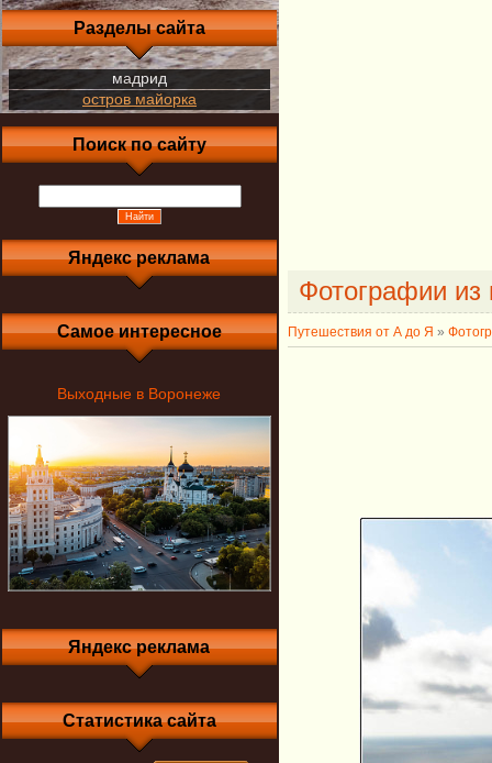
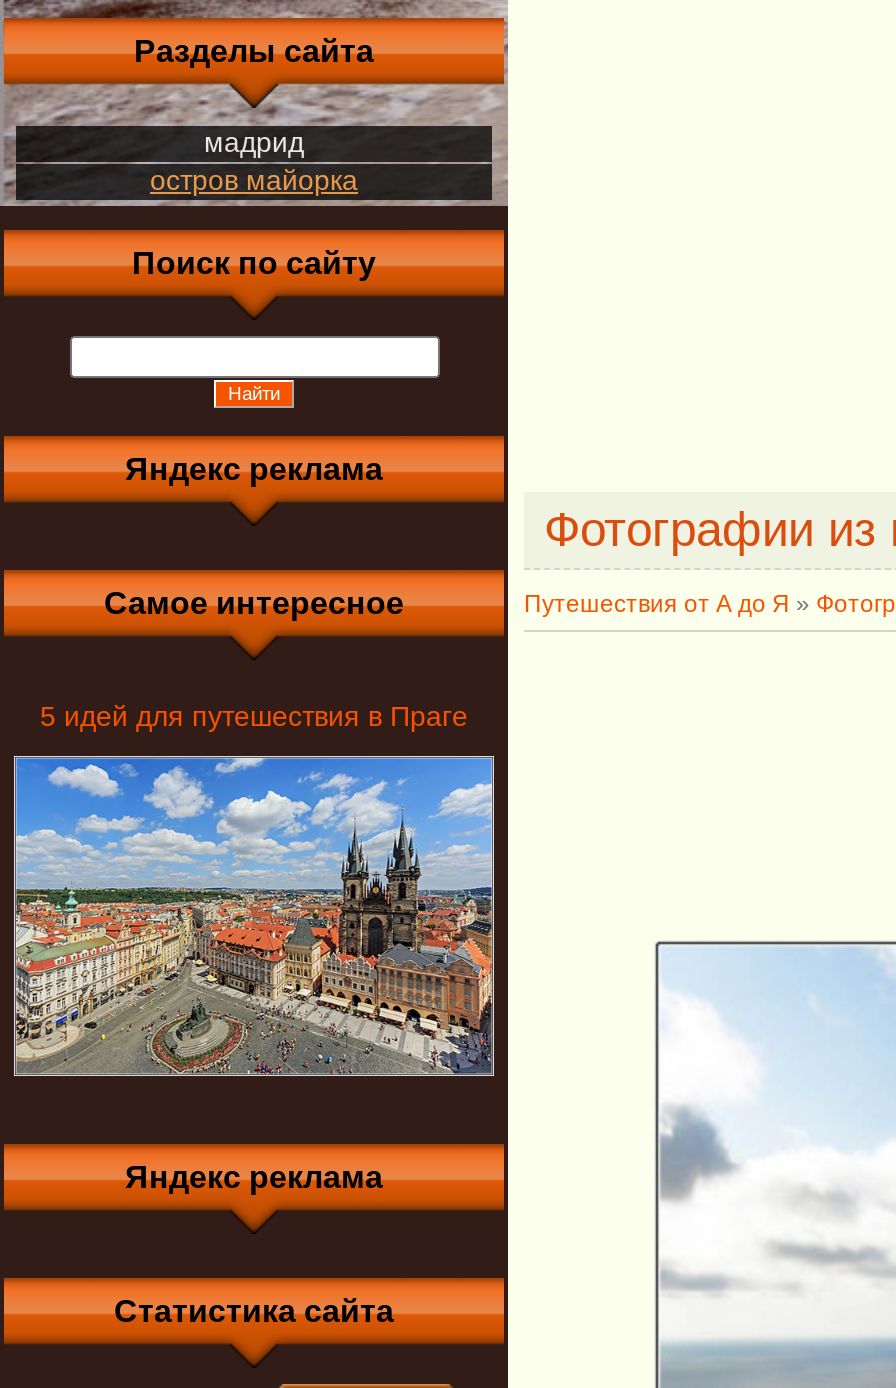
[58,385,221,402] Выходные в Воронеже -> [40,700,468,732] 5 идей для путешествия в Праге
[8,416,271,590] [image] -> [14,756,494,1076] [image]

